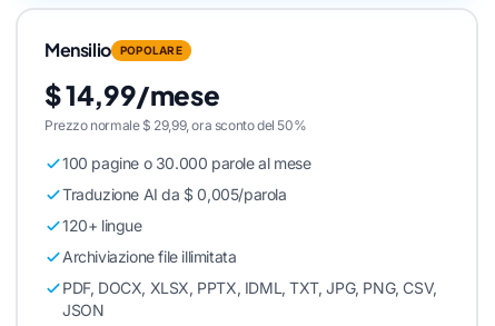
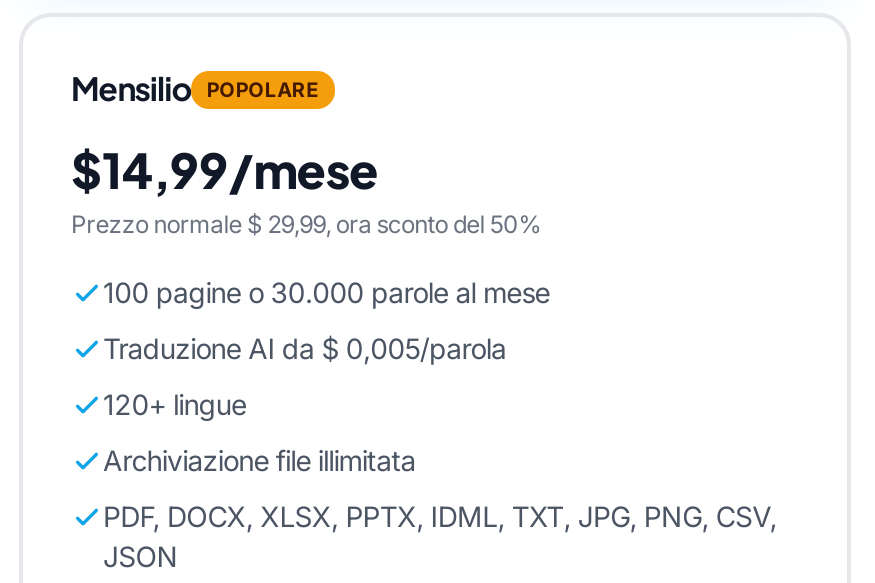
[44,78,219,111] $ 14,99/mese -> [71,139,378,199] $14,99/mese

